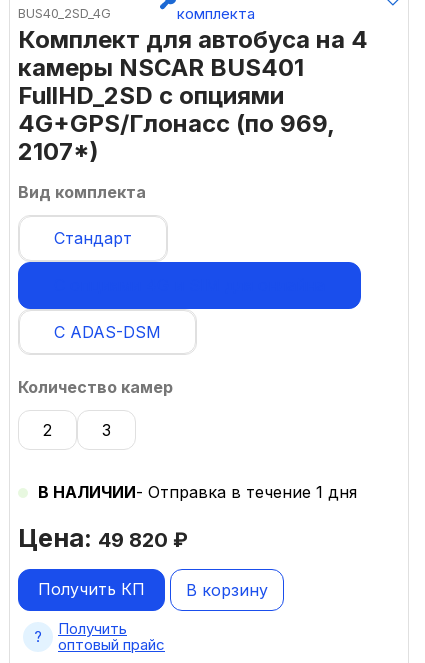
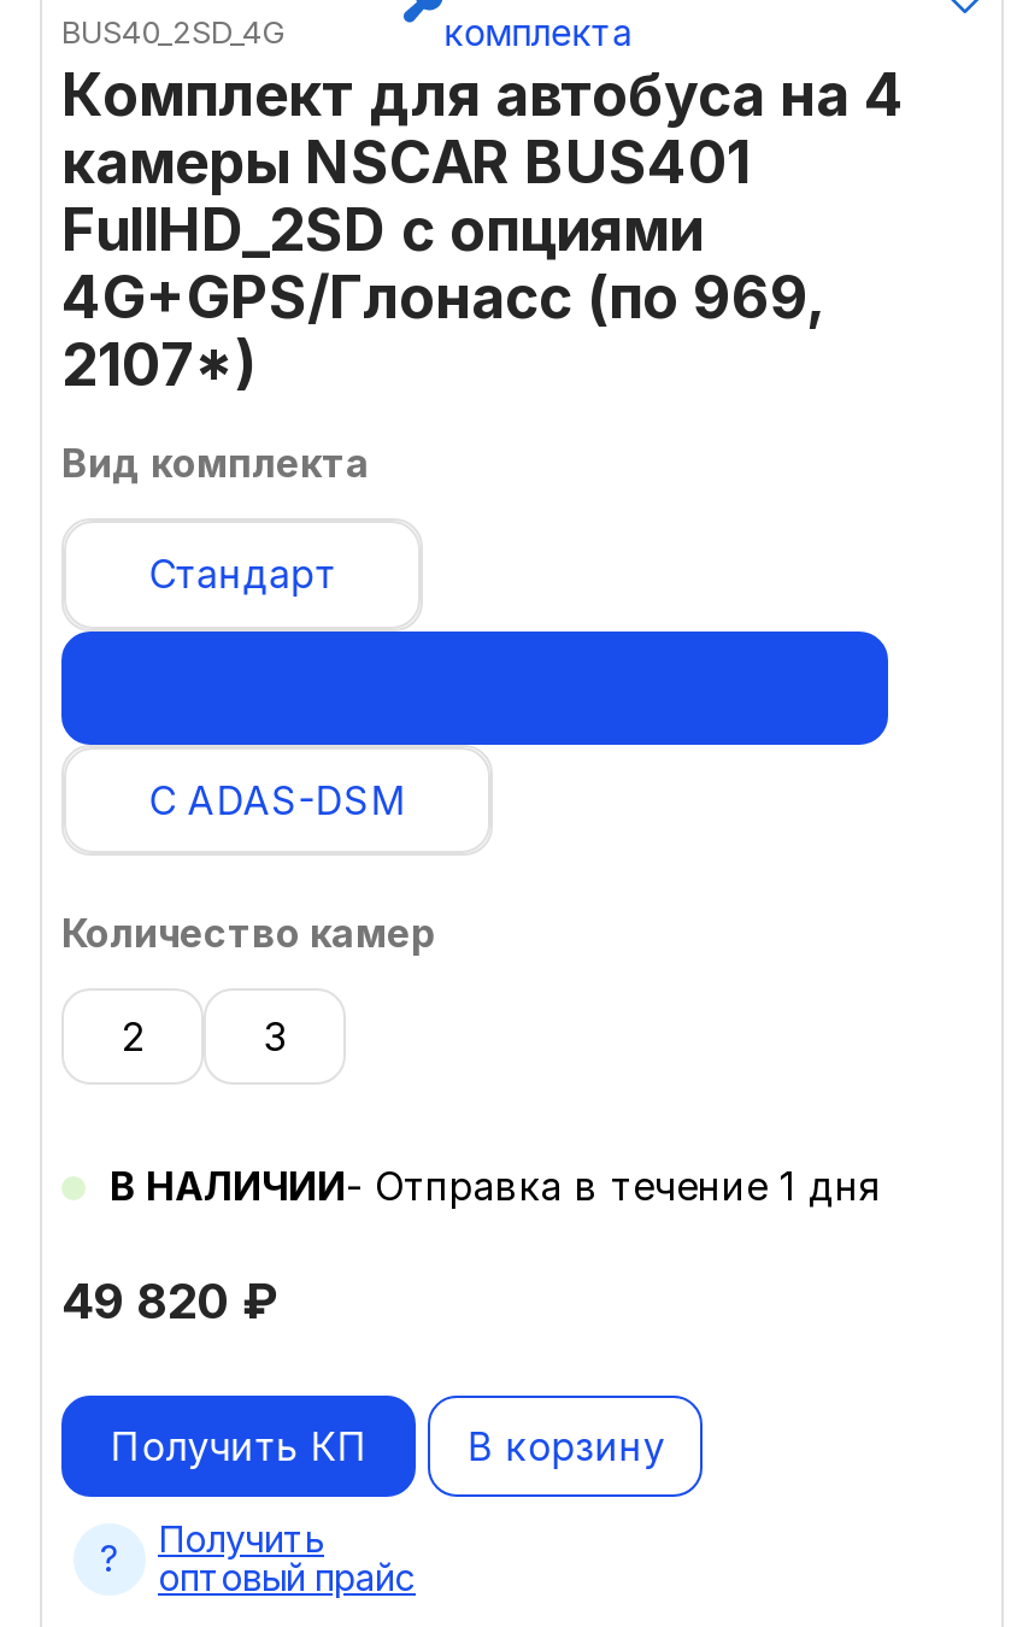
[18,522,188,553] Цена: 49 820 ₽ -> [61,1273,278,1331] 49 820 ₽

